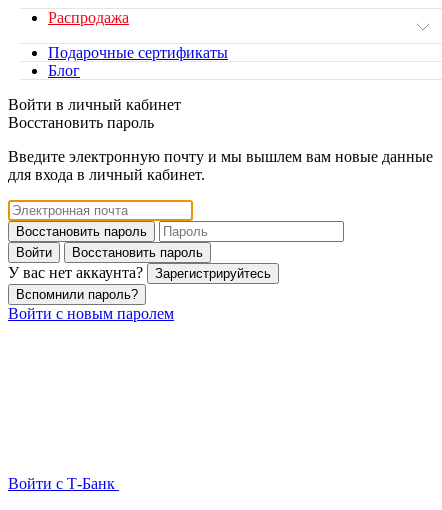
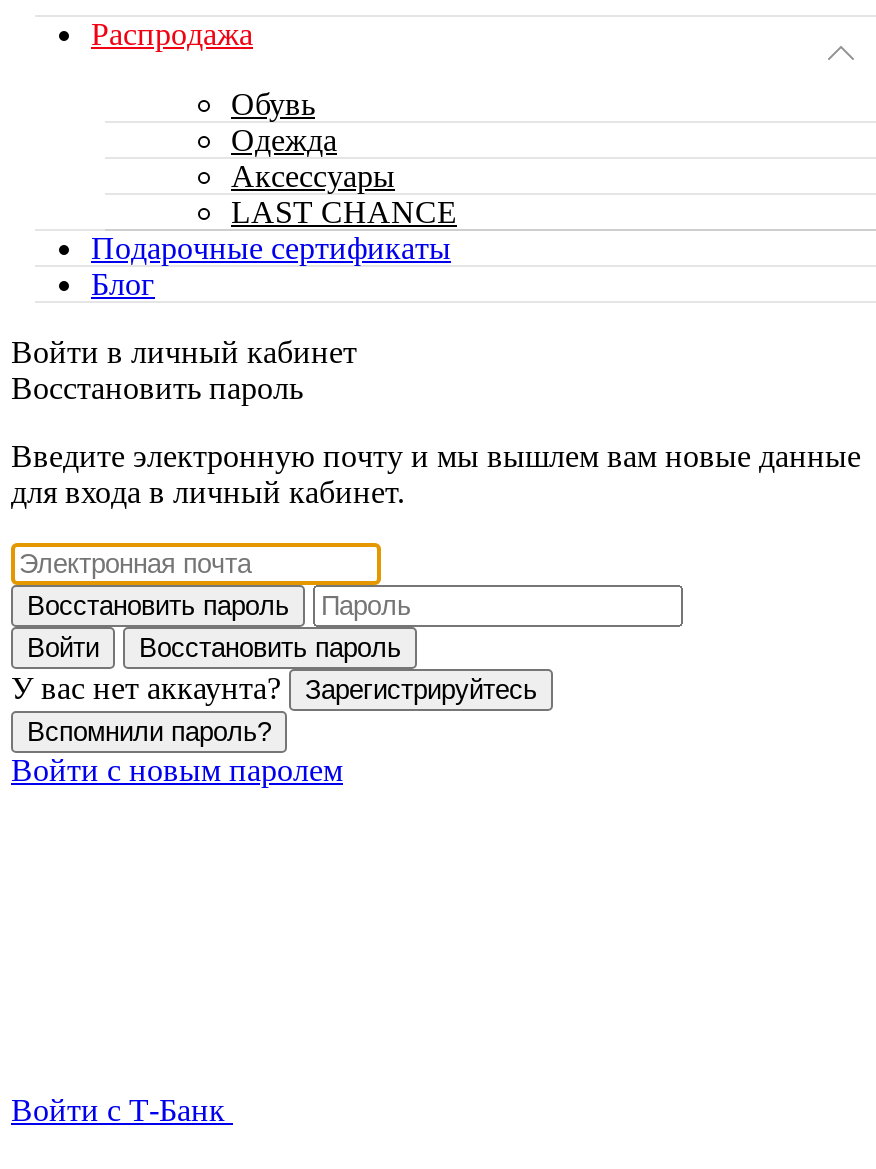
none -> [231,87,457,229] Обувь | Одежда | Аксессуары | LAST CHANCE

